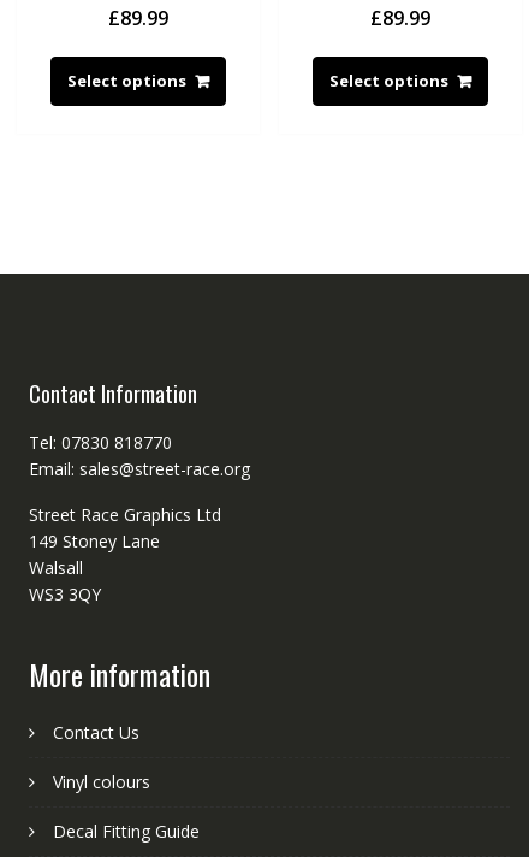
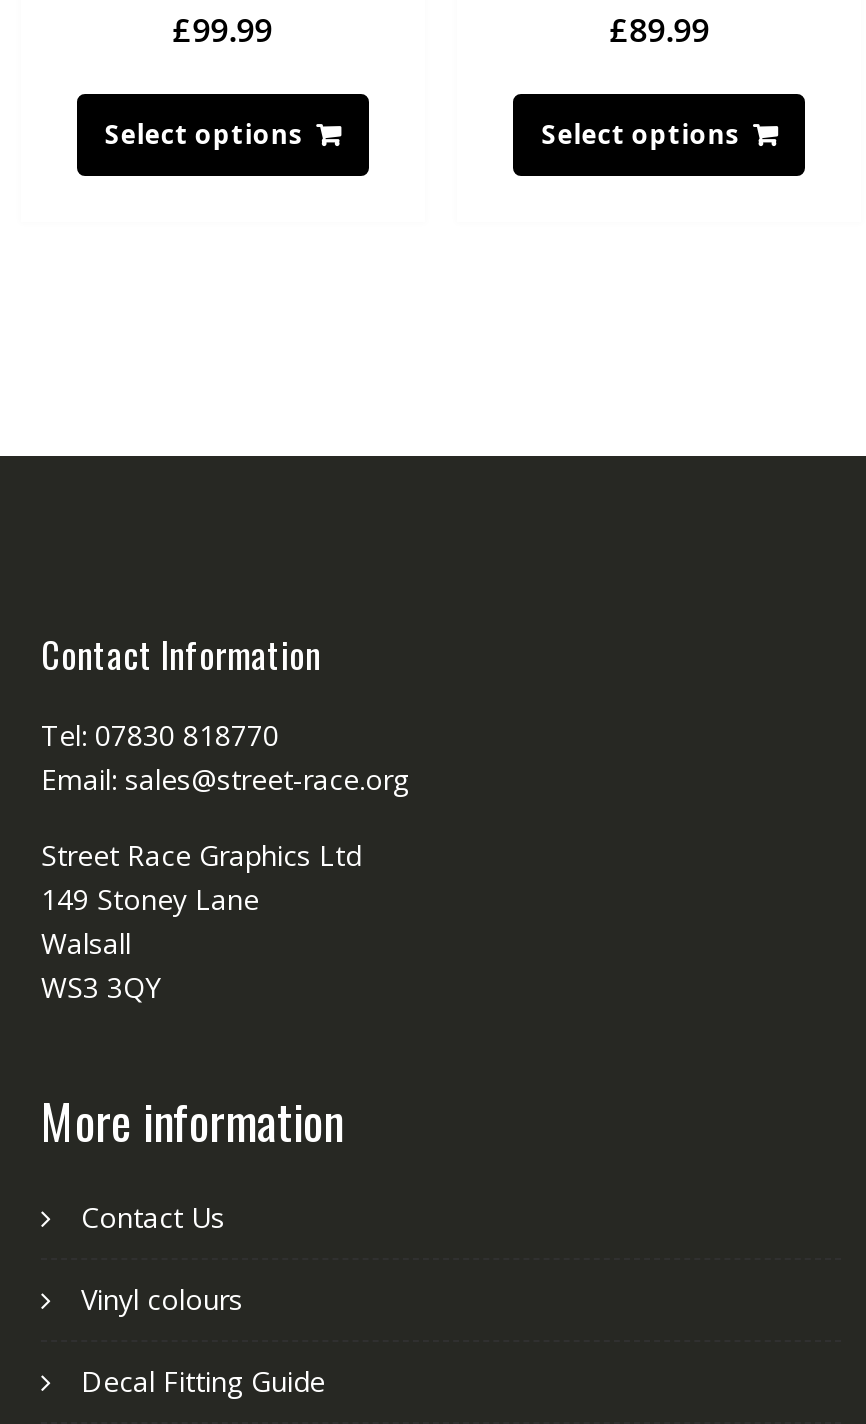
[108,5,168,31] £89.99 -> [173,8,273,52] £99.99

